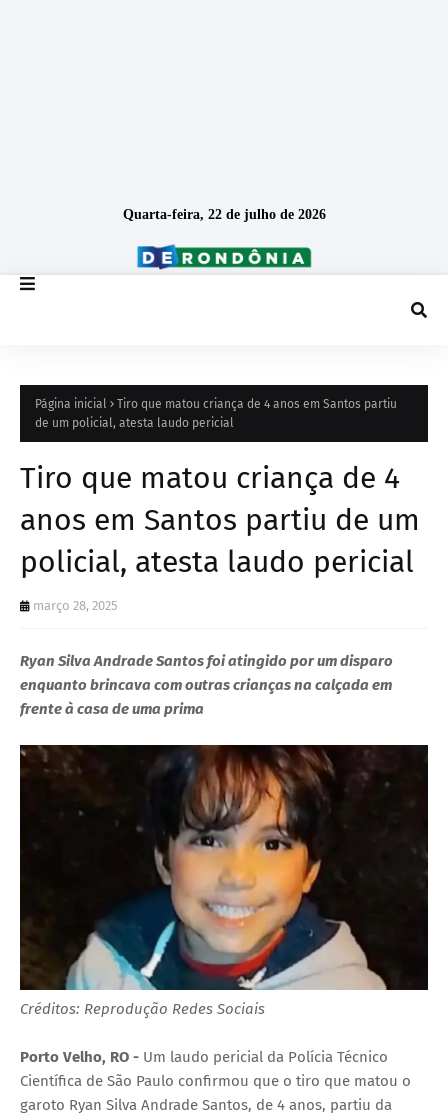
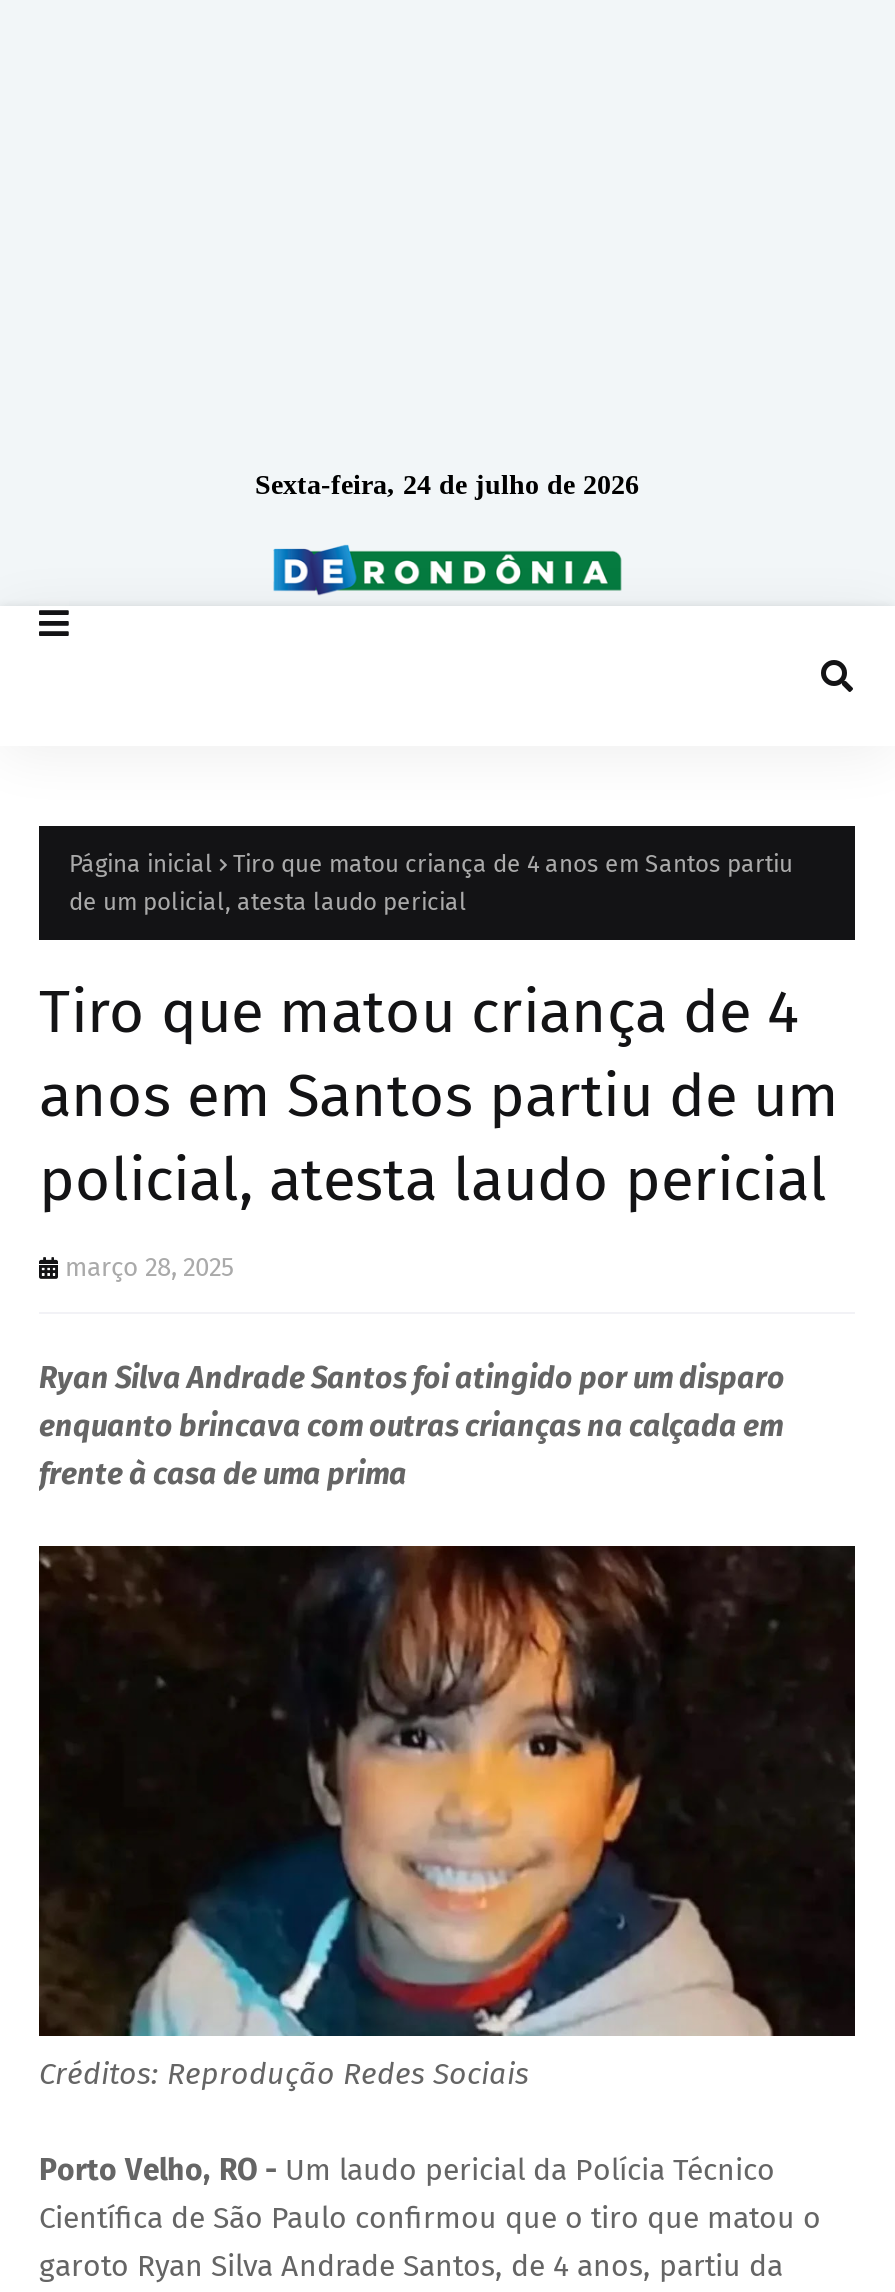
[122,207,325,222] Quarta-feira, 22 de julho de 2026 -> [255,470,639,500] Sexta-feira, 24 de julho de 2026

